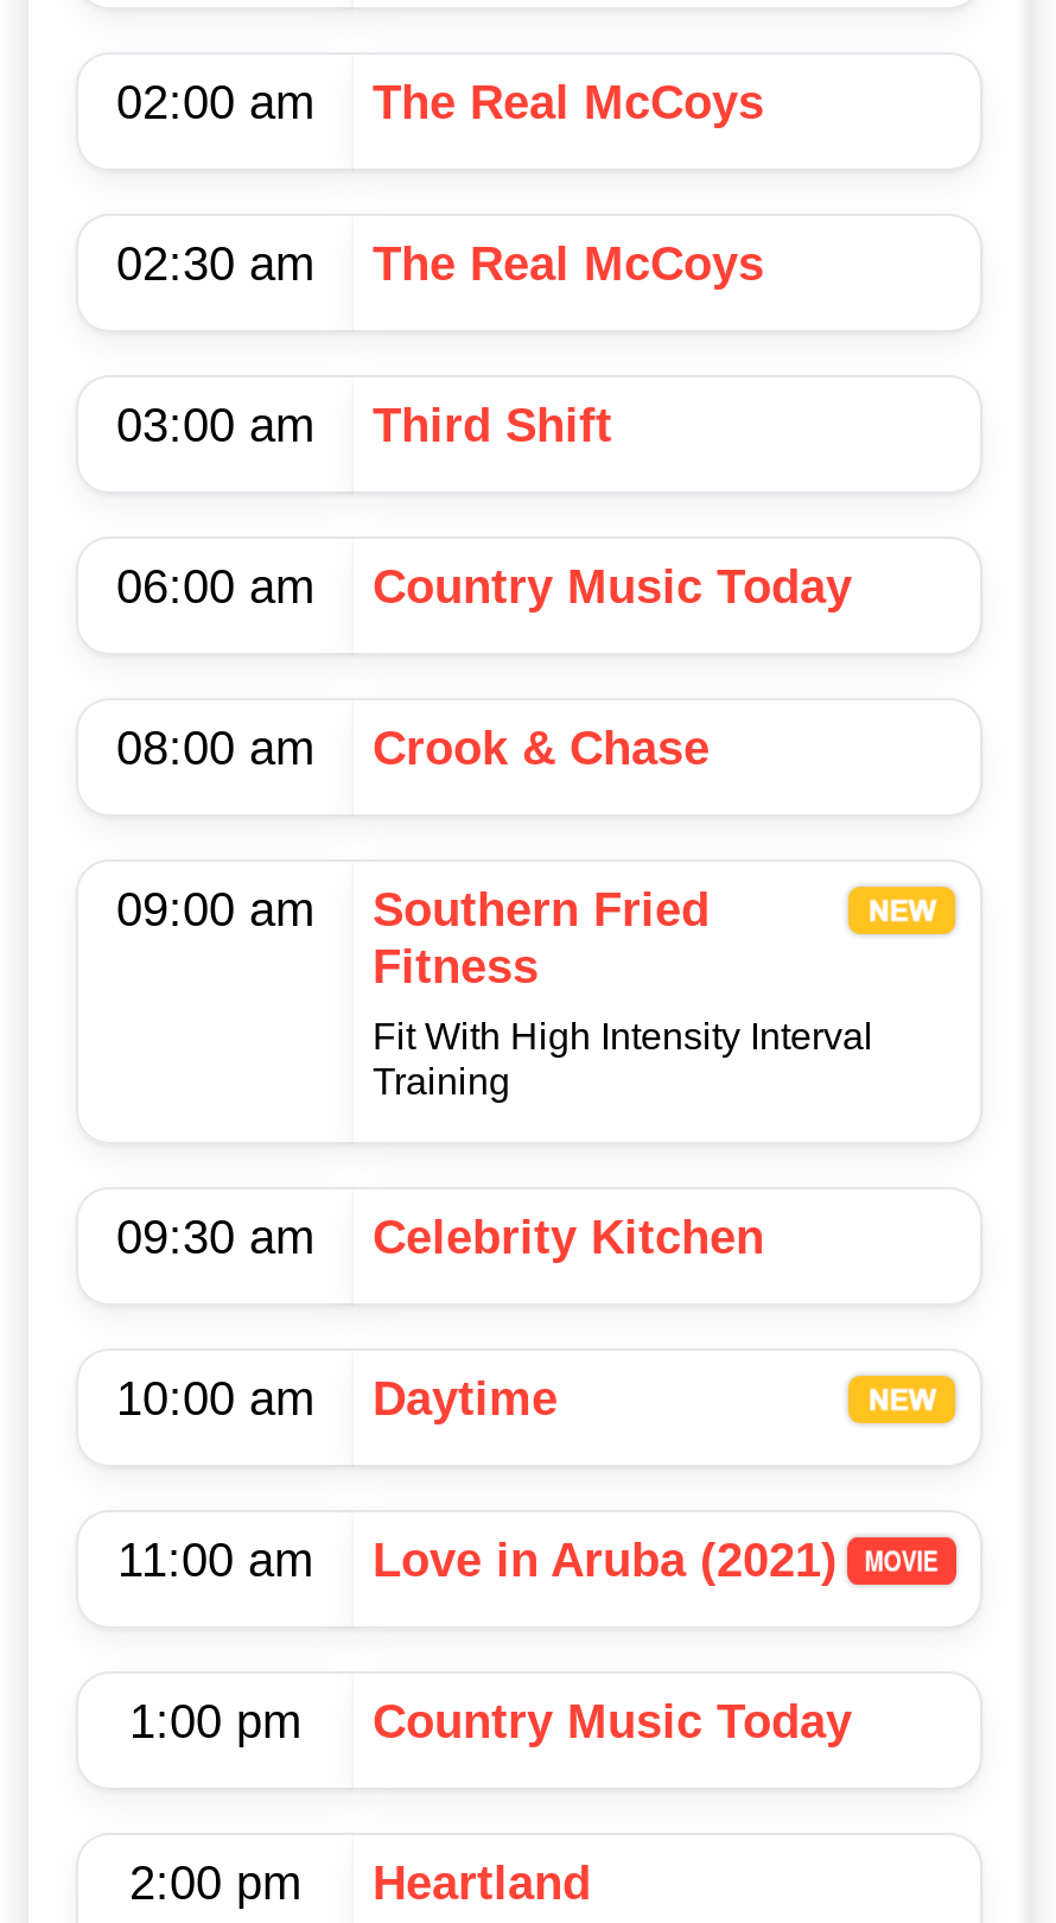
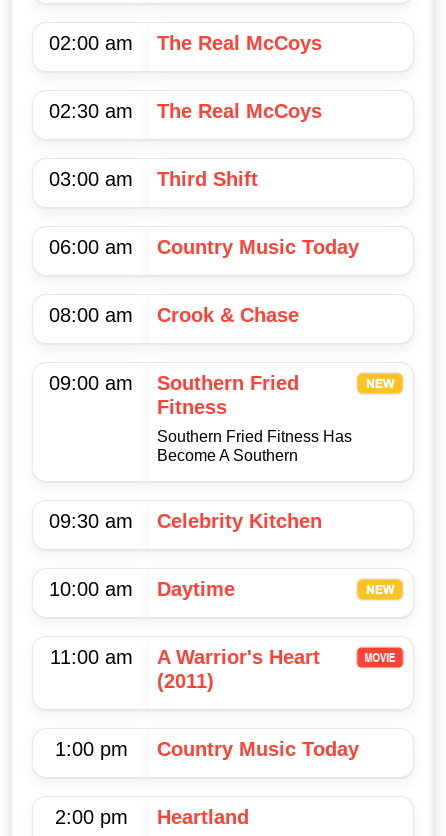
[373,1016,873,1102] Fit With High Intensity Interval | Training -> [157,428,352,464] Southern Fried Fitness Has | Become A Southern
[373,1534,838,1586] Love in Aruba (2021) -> [157,646,320,692] A Warrior's Heart | (2011)

